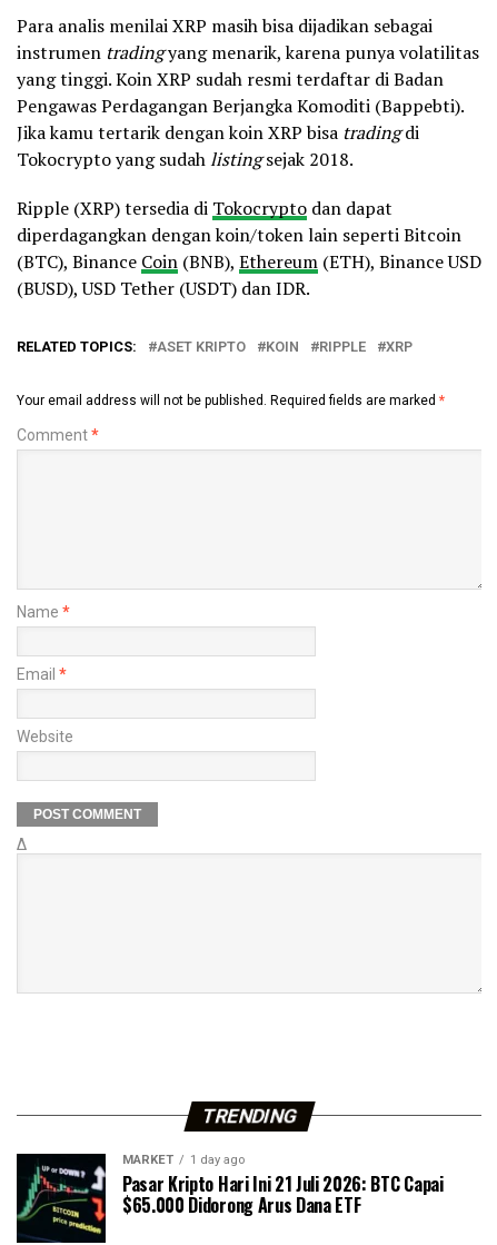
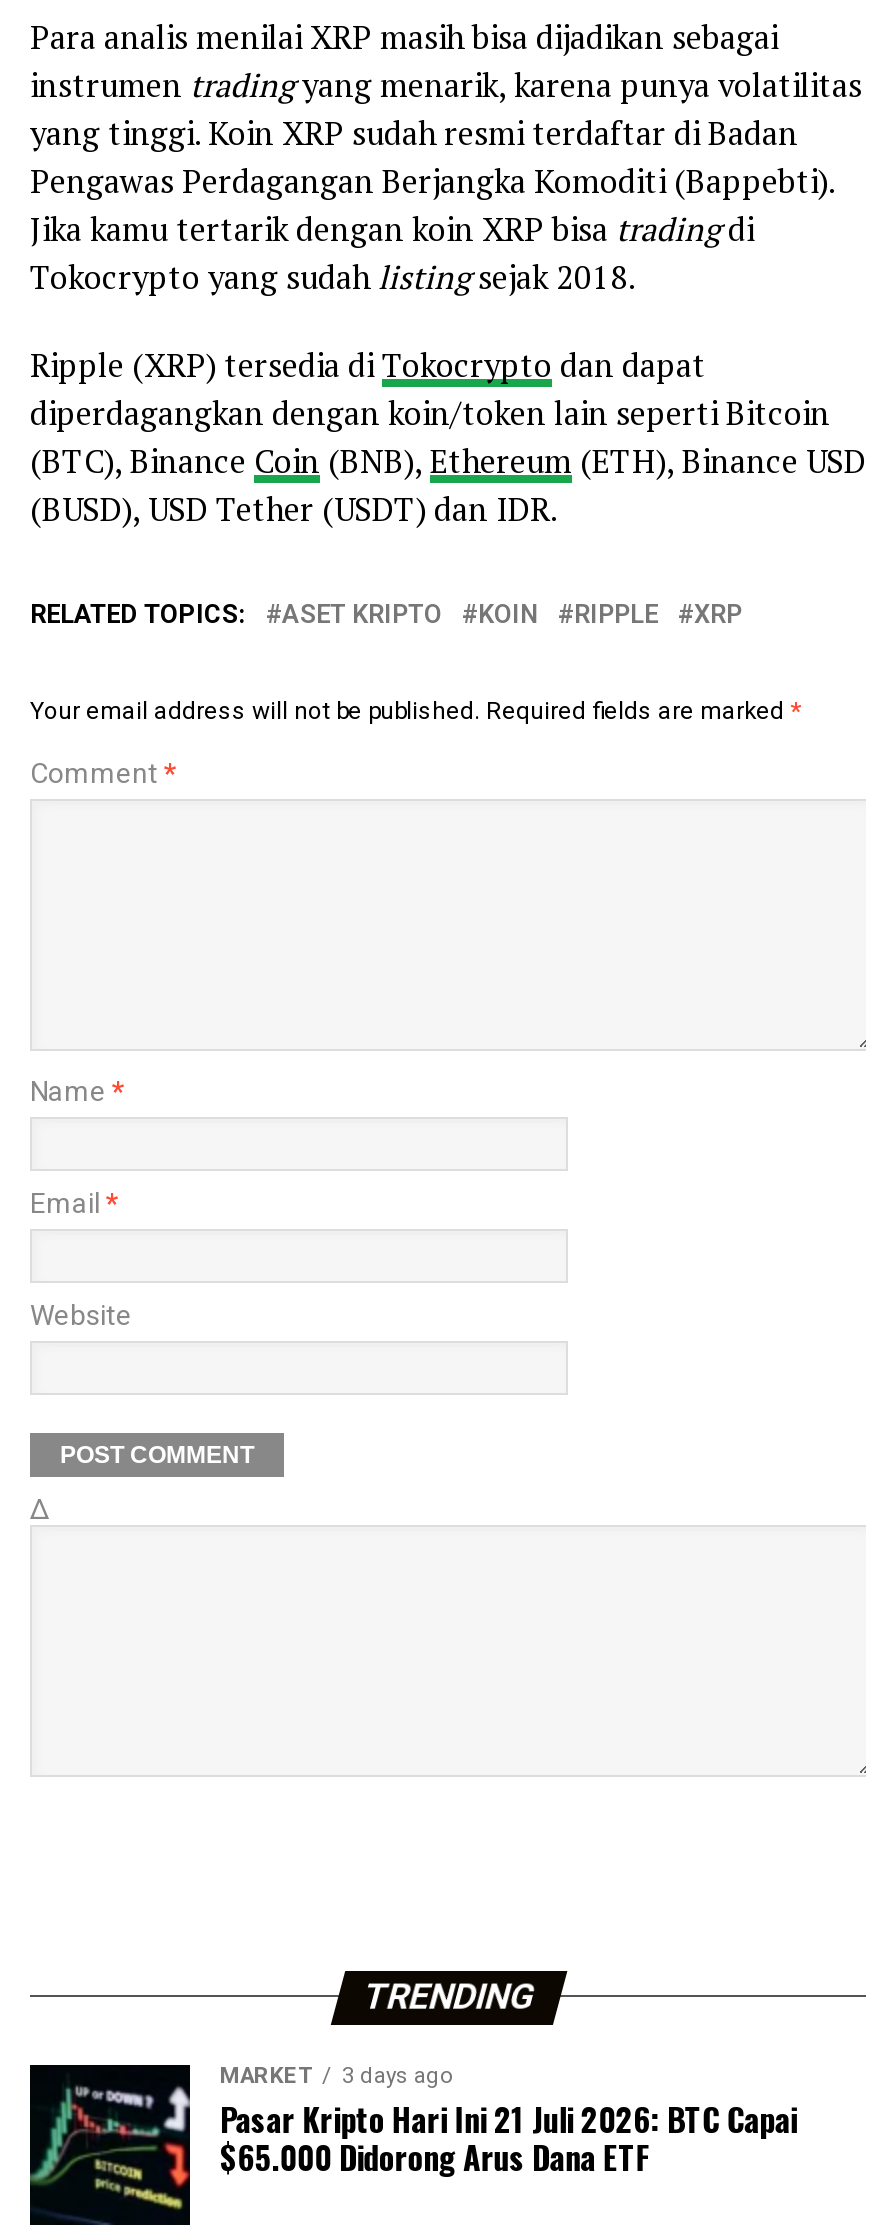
[122,1152,245,1167] MARKET 1 day ago -> [220,2063,452,2089] MARKET 3 days ago

